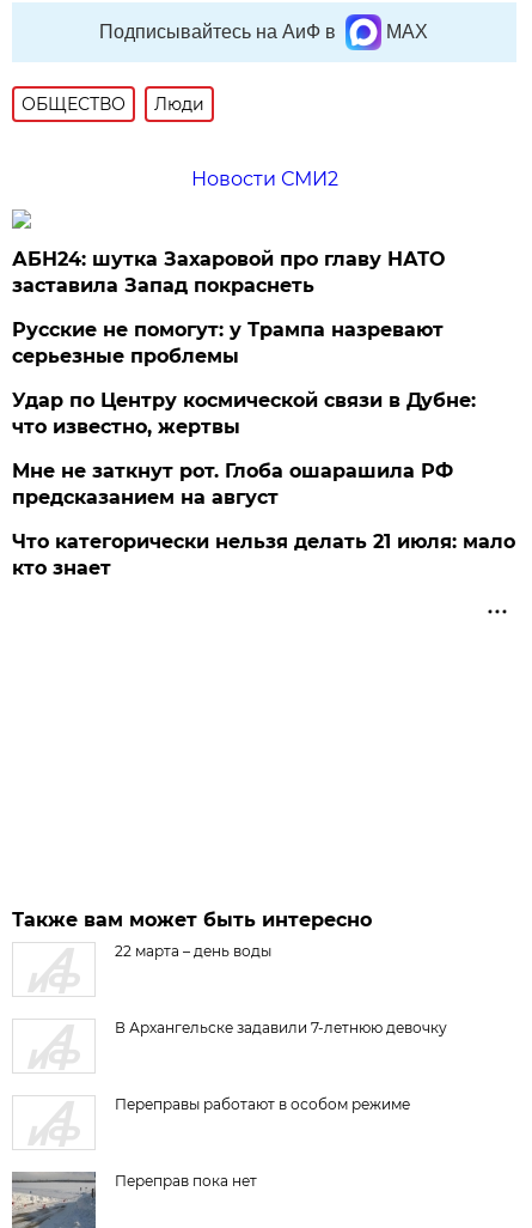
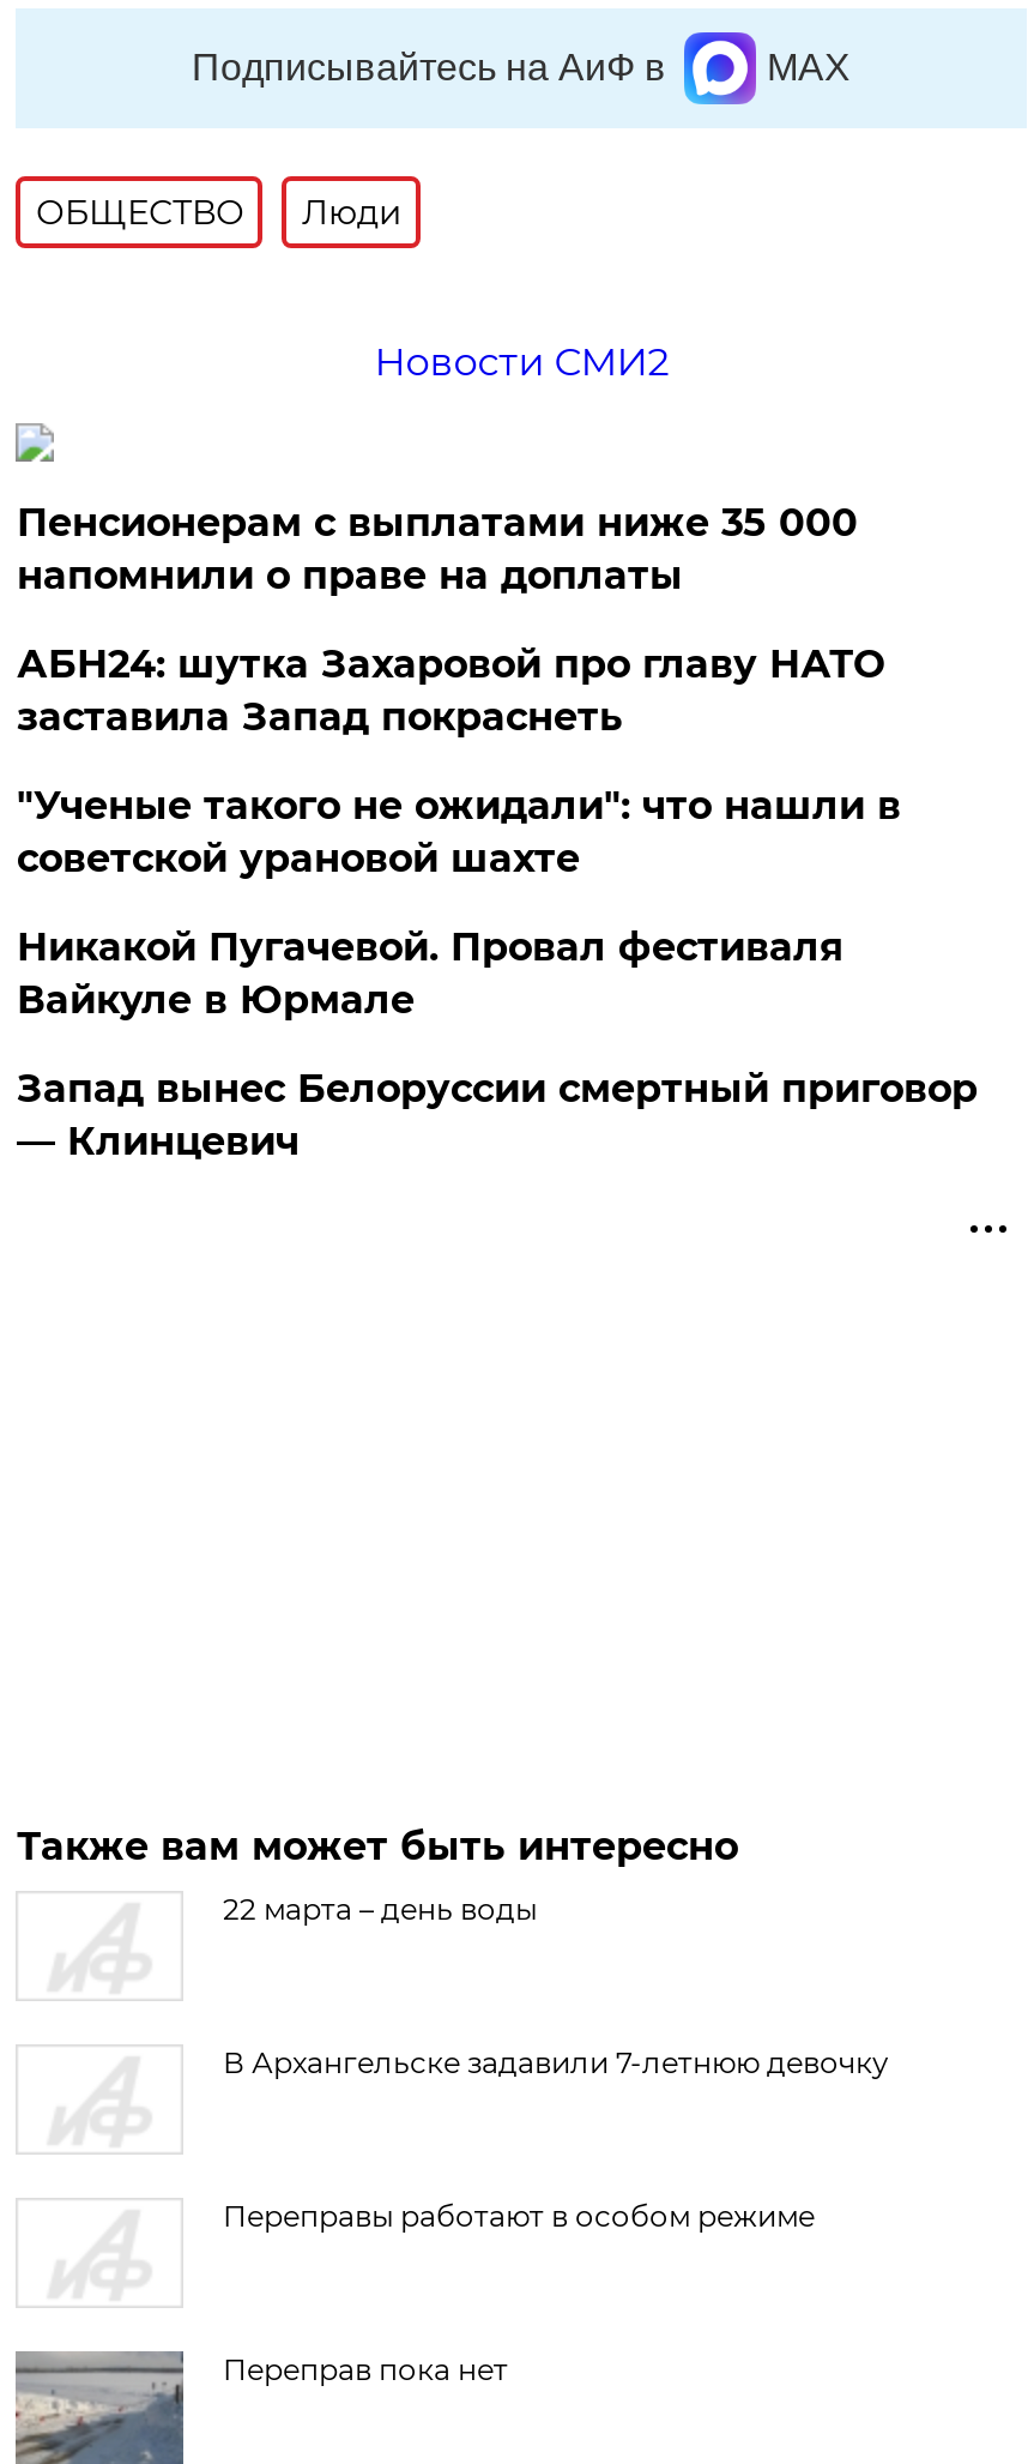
none -> [17,501,858,599] Пенсионерам с выплатами ниже 35 000 | напомнили о праве на доплаты
moved [12,248,445,297] -> [17,642,884,741]: АБН24: шутка Захаровой про главу НАТО | заставила Запад покраснеть
[12,319,516,580] Русские не помогут: у Трампа назревают | серьезные проблемы | Удар по Центру космической связи в Дубне: | что известно, жертвы | Мне не заткнут рот. Глоба ошарашила РФ | предсказанием на август | Что категорически нельзя делать 21 июля: мало | кто знает -> [17,784,977,1165] "Ученые такого не ожидали": что нашли в | советской урановой шахте | Никакой Пугачевой. Провал фестиваля | Вайкуле в Юрмале | Запад вынес Белоруссии смертный приговор | — Клинцевич

